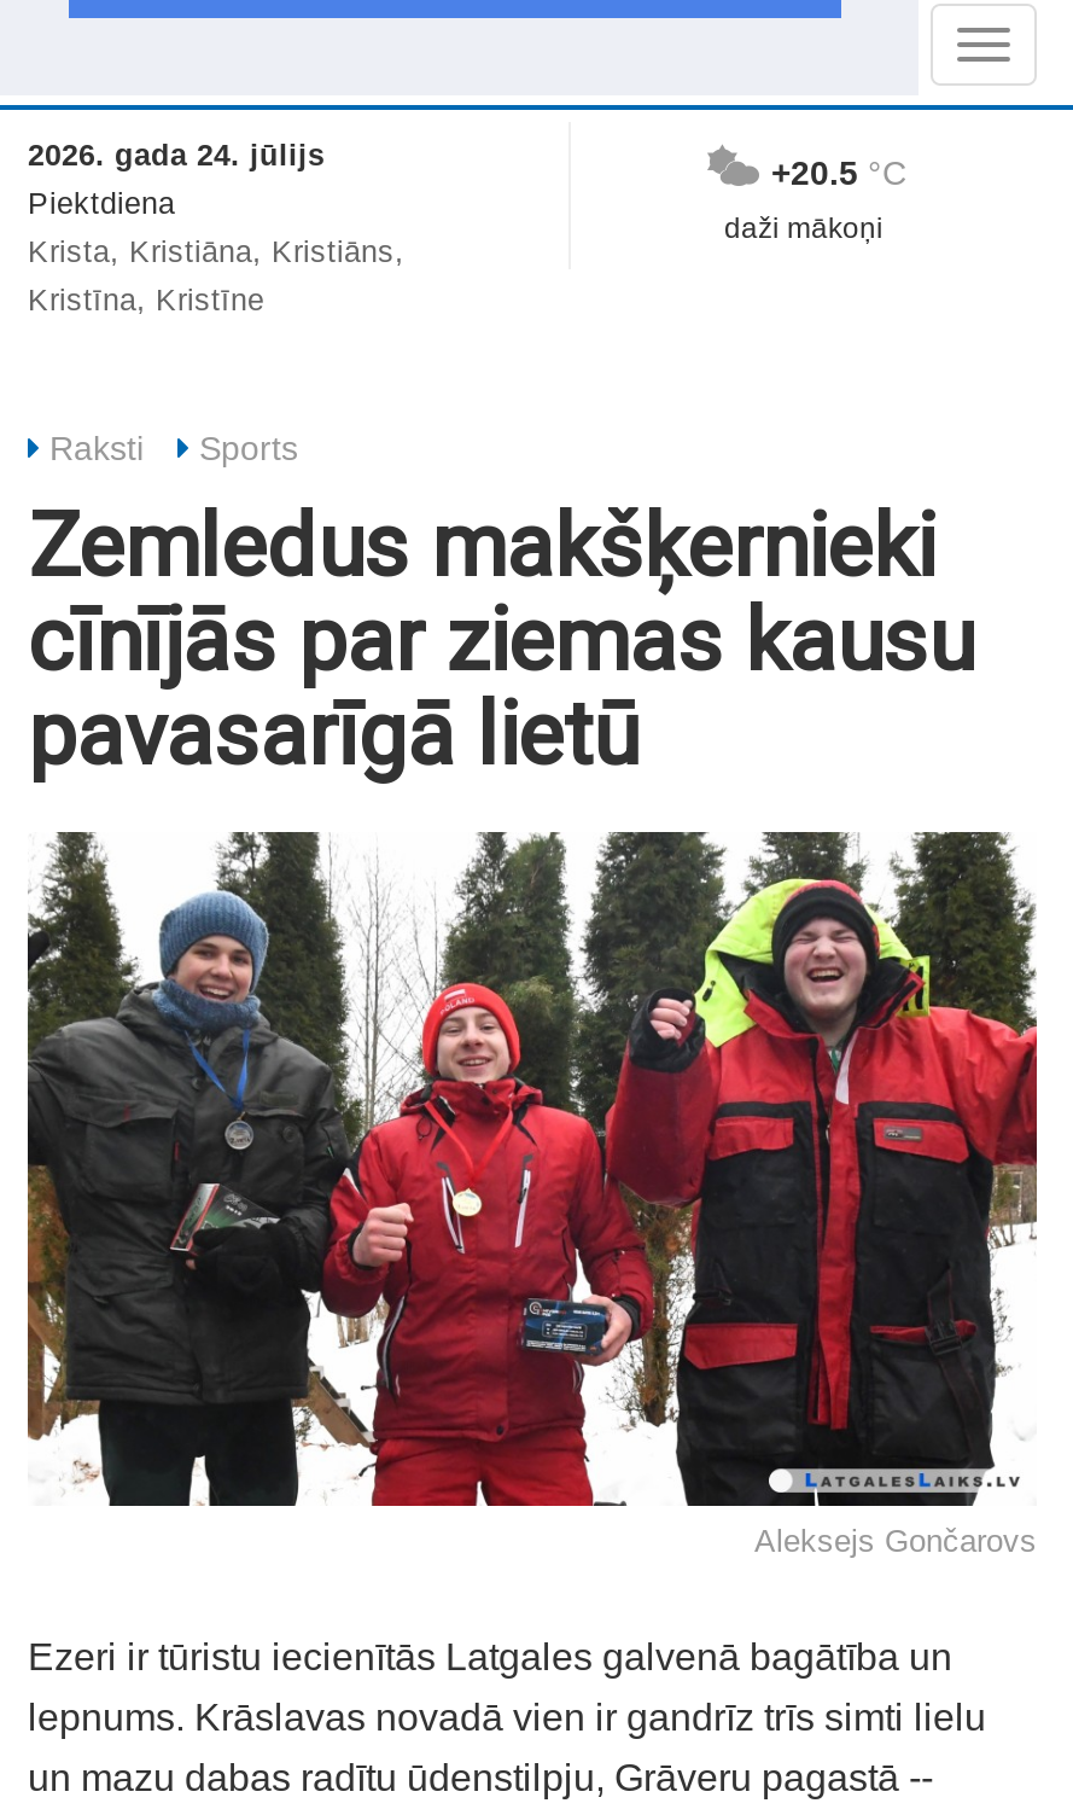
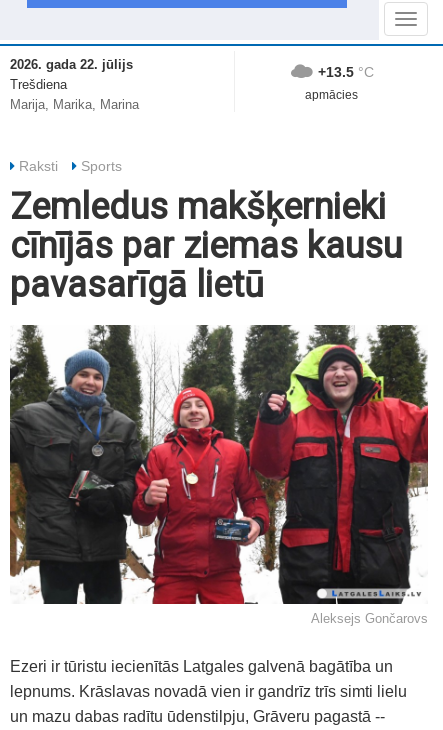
[28,140,404,318] 2026. gada 24. jūlijs | Piektdiena | Krista, Kristiāna, Kristiāns, | Kristīna, Kristīne -> [10,58,139,112] 2026. gada 22. jūlijs | Trešdiena | Marija, Marika, Marina
[771,154,906,193] +20.5 °C -> [318,64,374,80] +13.5 °C
[724,212,884,246] daži mākoņi -> [305,88,358,102] apmācies

